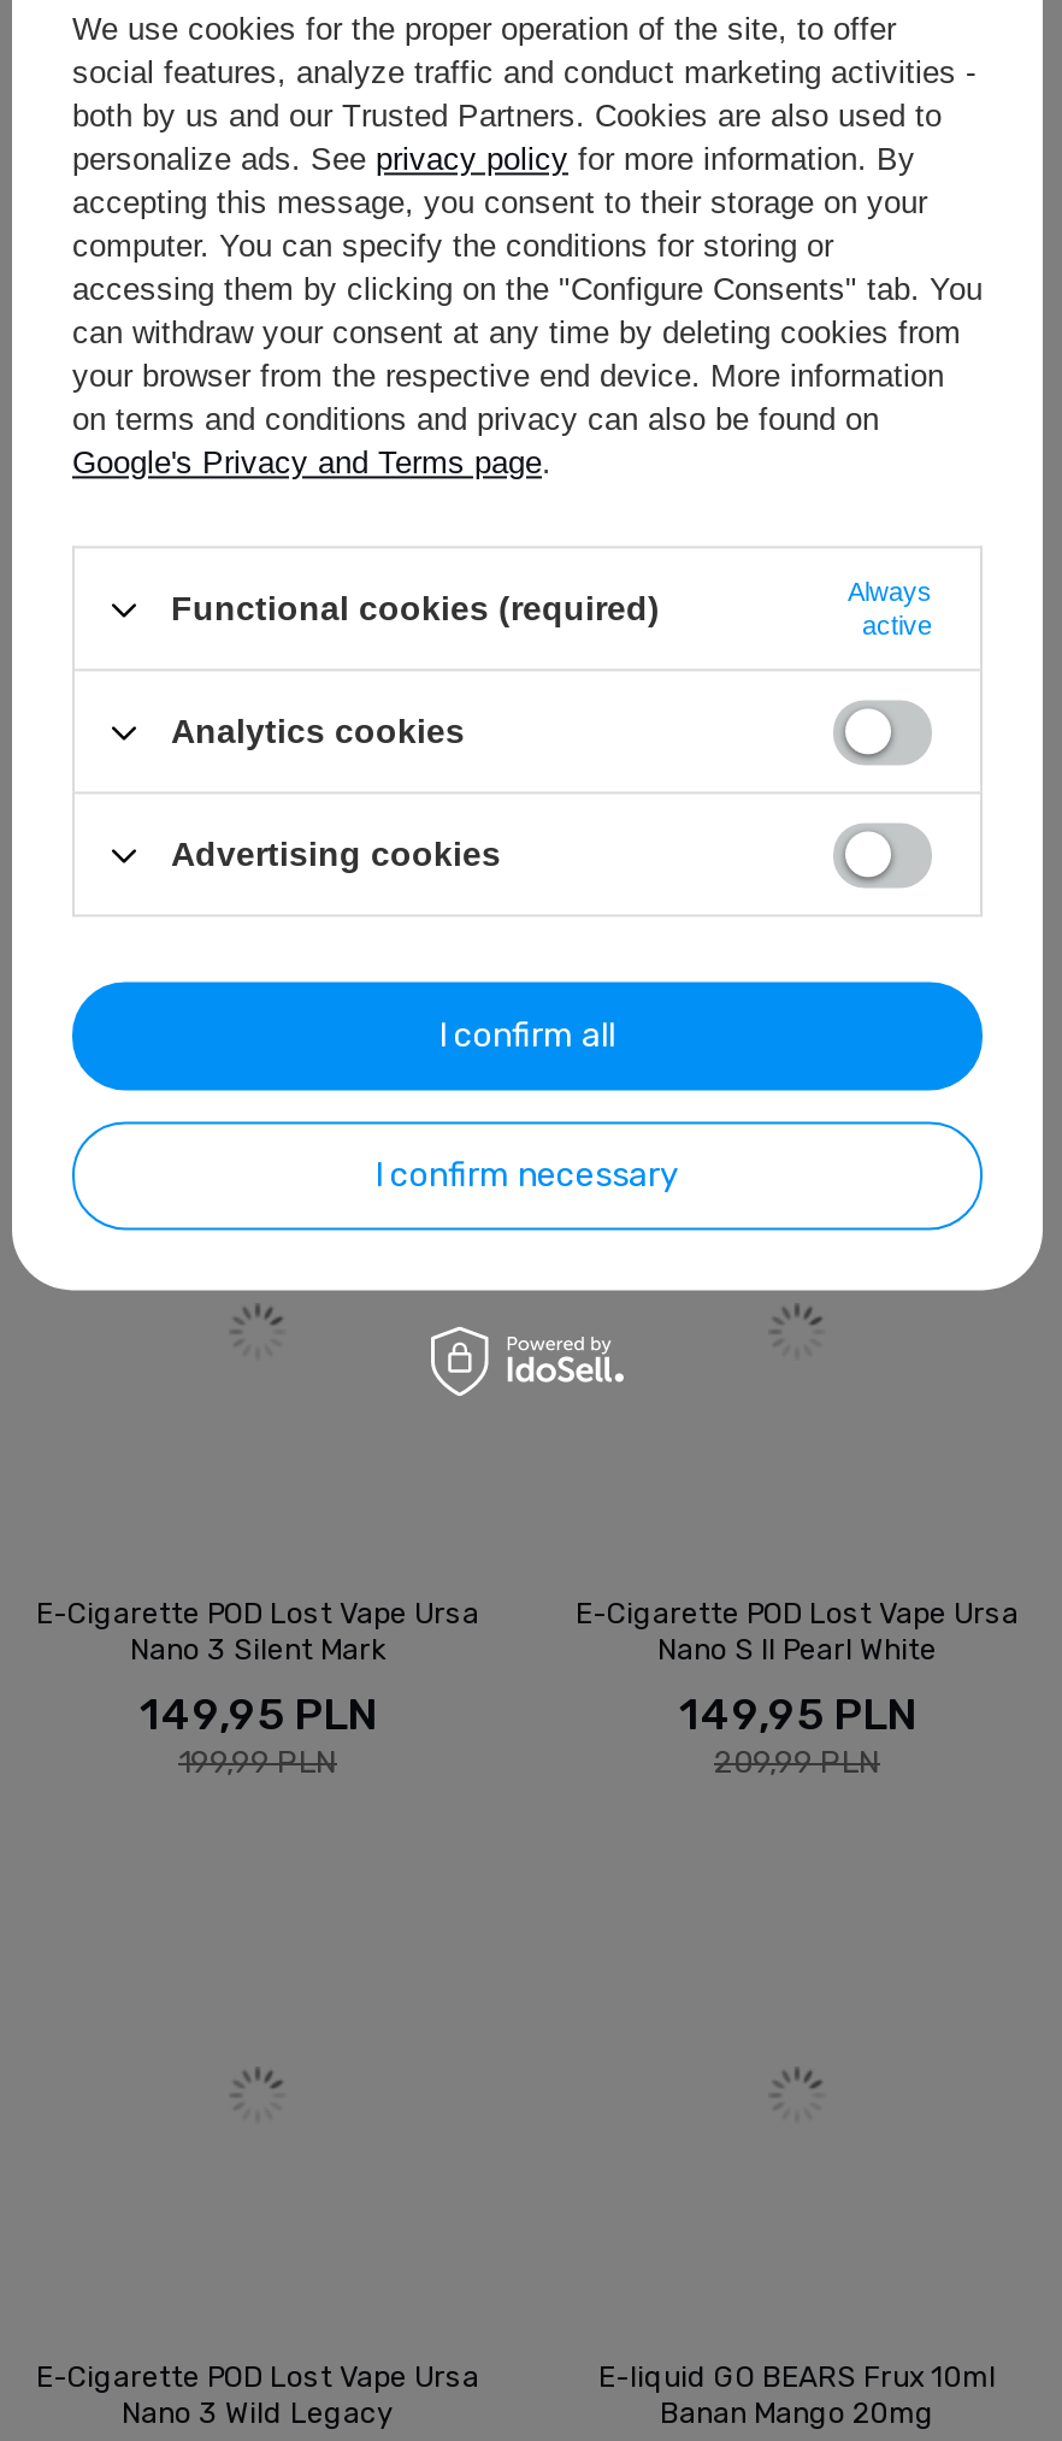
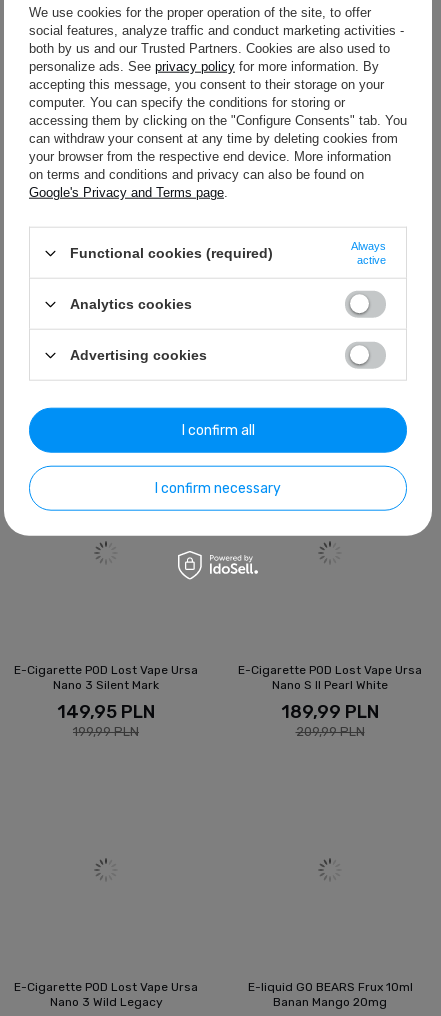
[679,1688,915,1741] 149,95 PLN -> [281,701,379,723] 189,99 PLN

